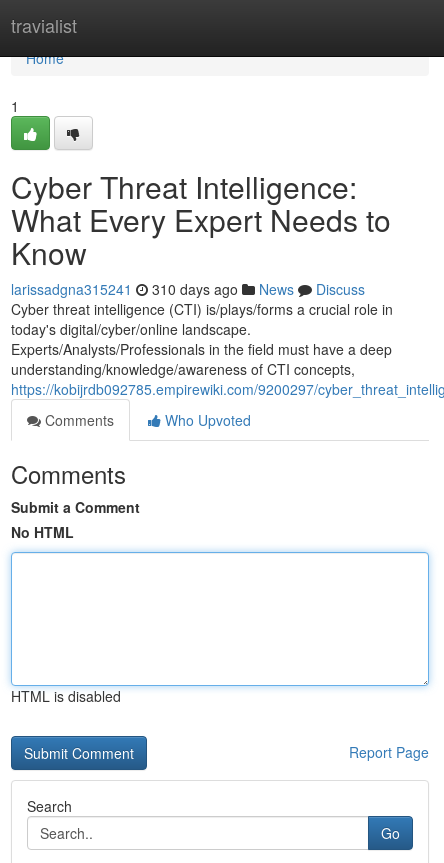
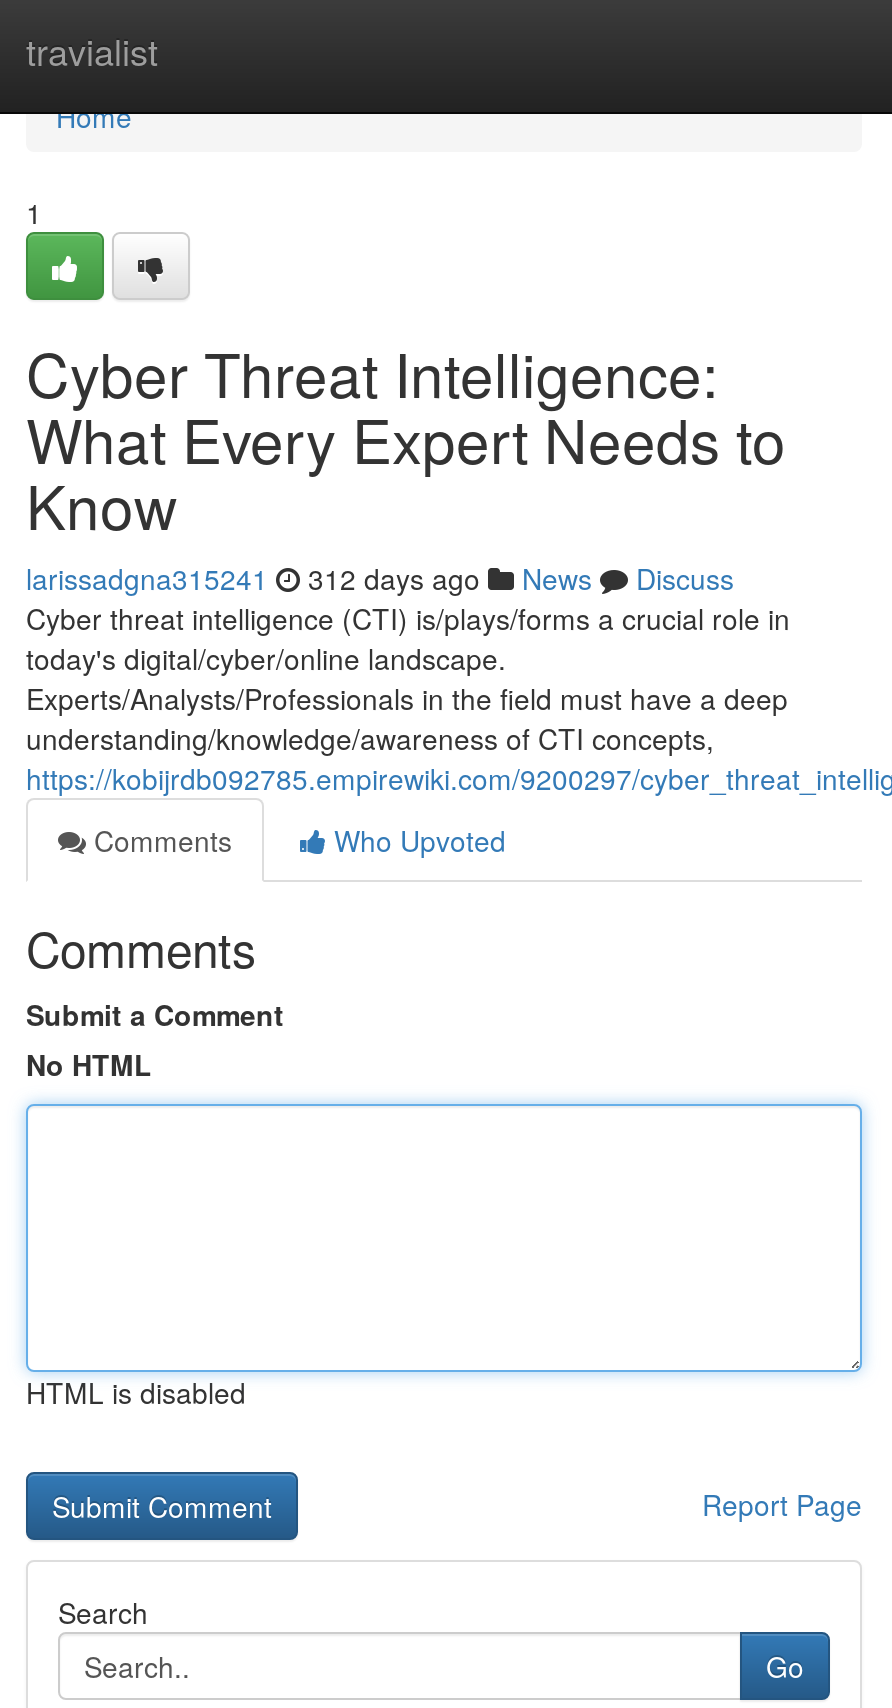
[11,279,365,299] larissadgna315241 310 days ago News Discuss -> [26,558,734,598] larissadgna315241 312 days ago News Discuss

